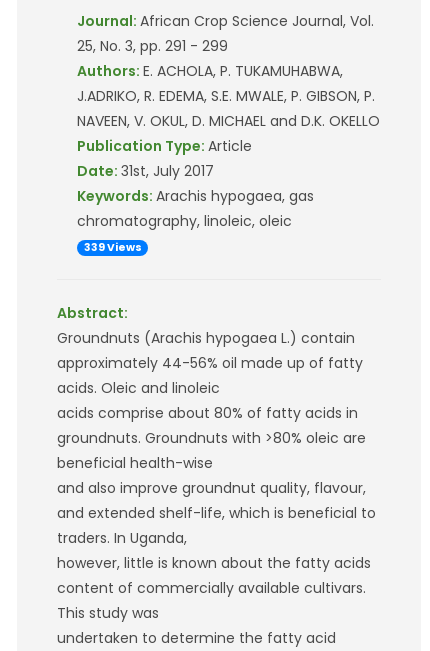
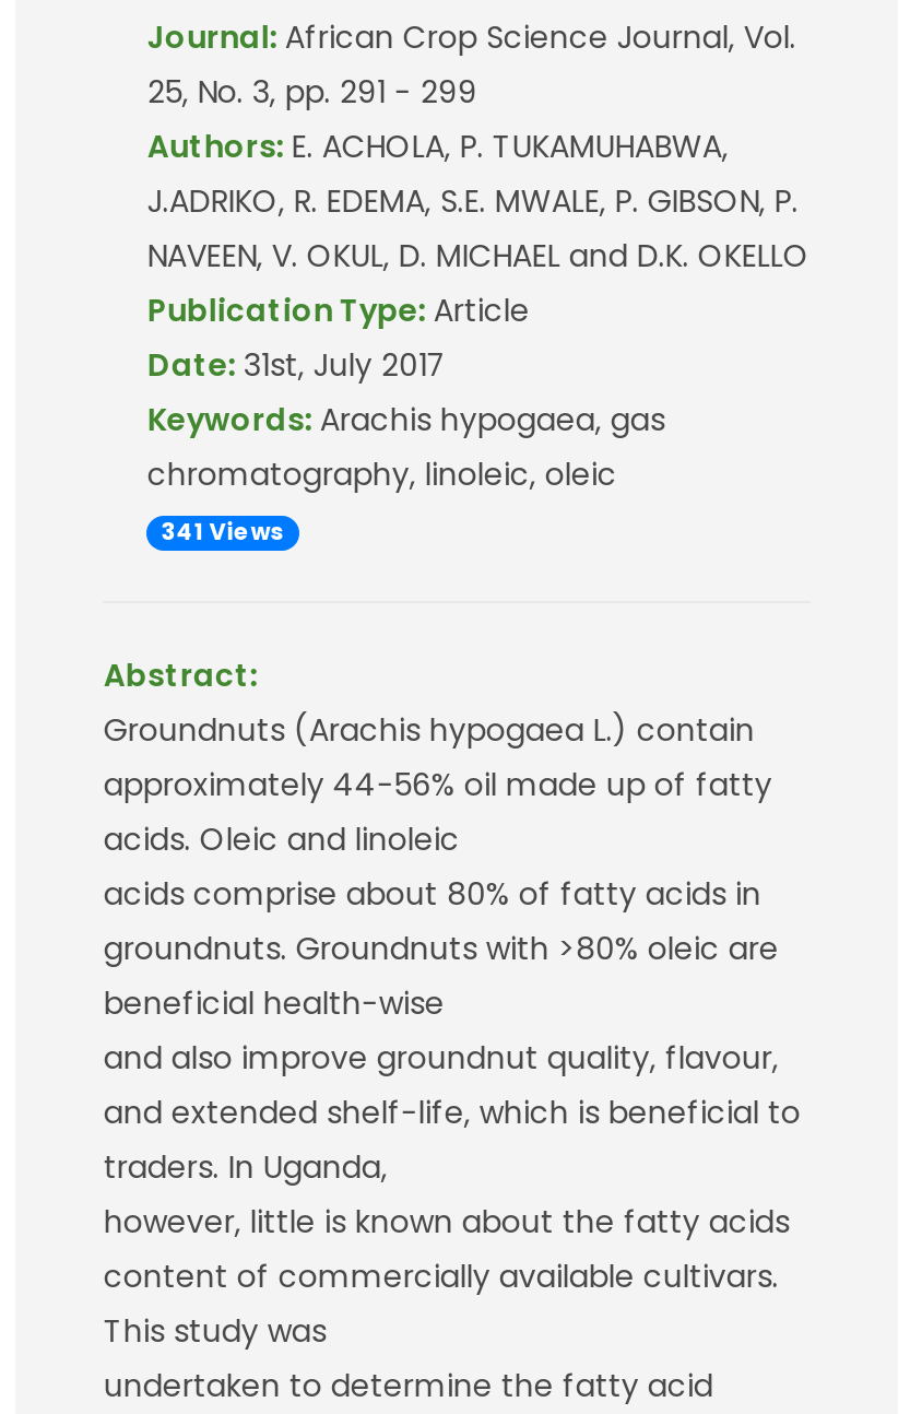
[84,240,142,255] 339 Views -> [161,516,286,549] 341 Views

